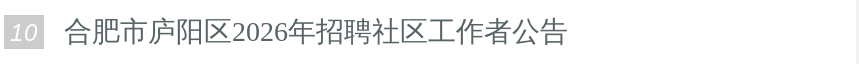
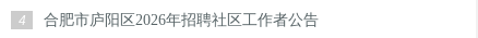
[10,17,568,47] 10 合肥市庐阳区2026年招聘社区工作者公告 -> [18,12,319,28] 4 合肥市庐阳区2026年招聘社区工作者公告

